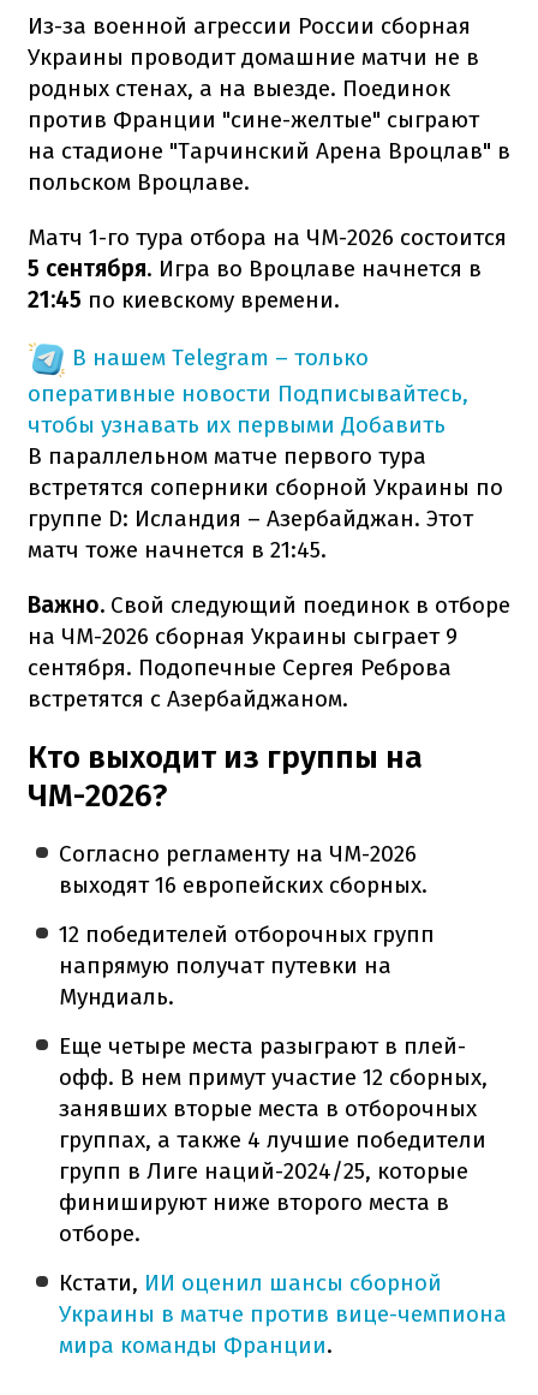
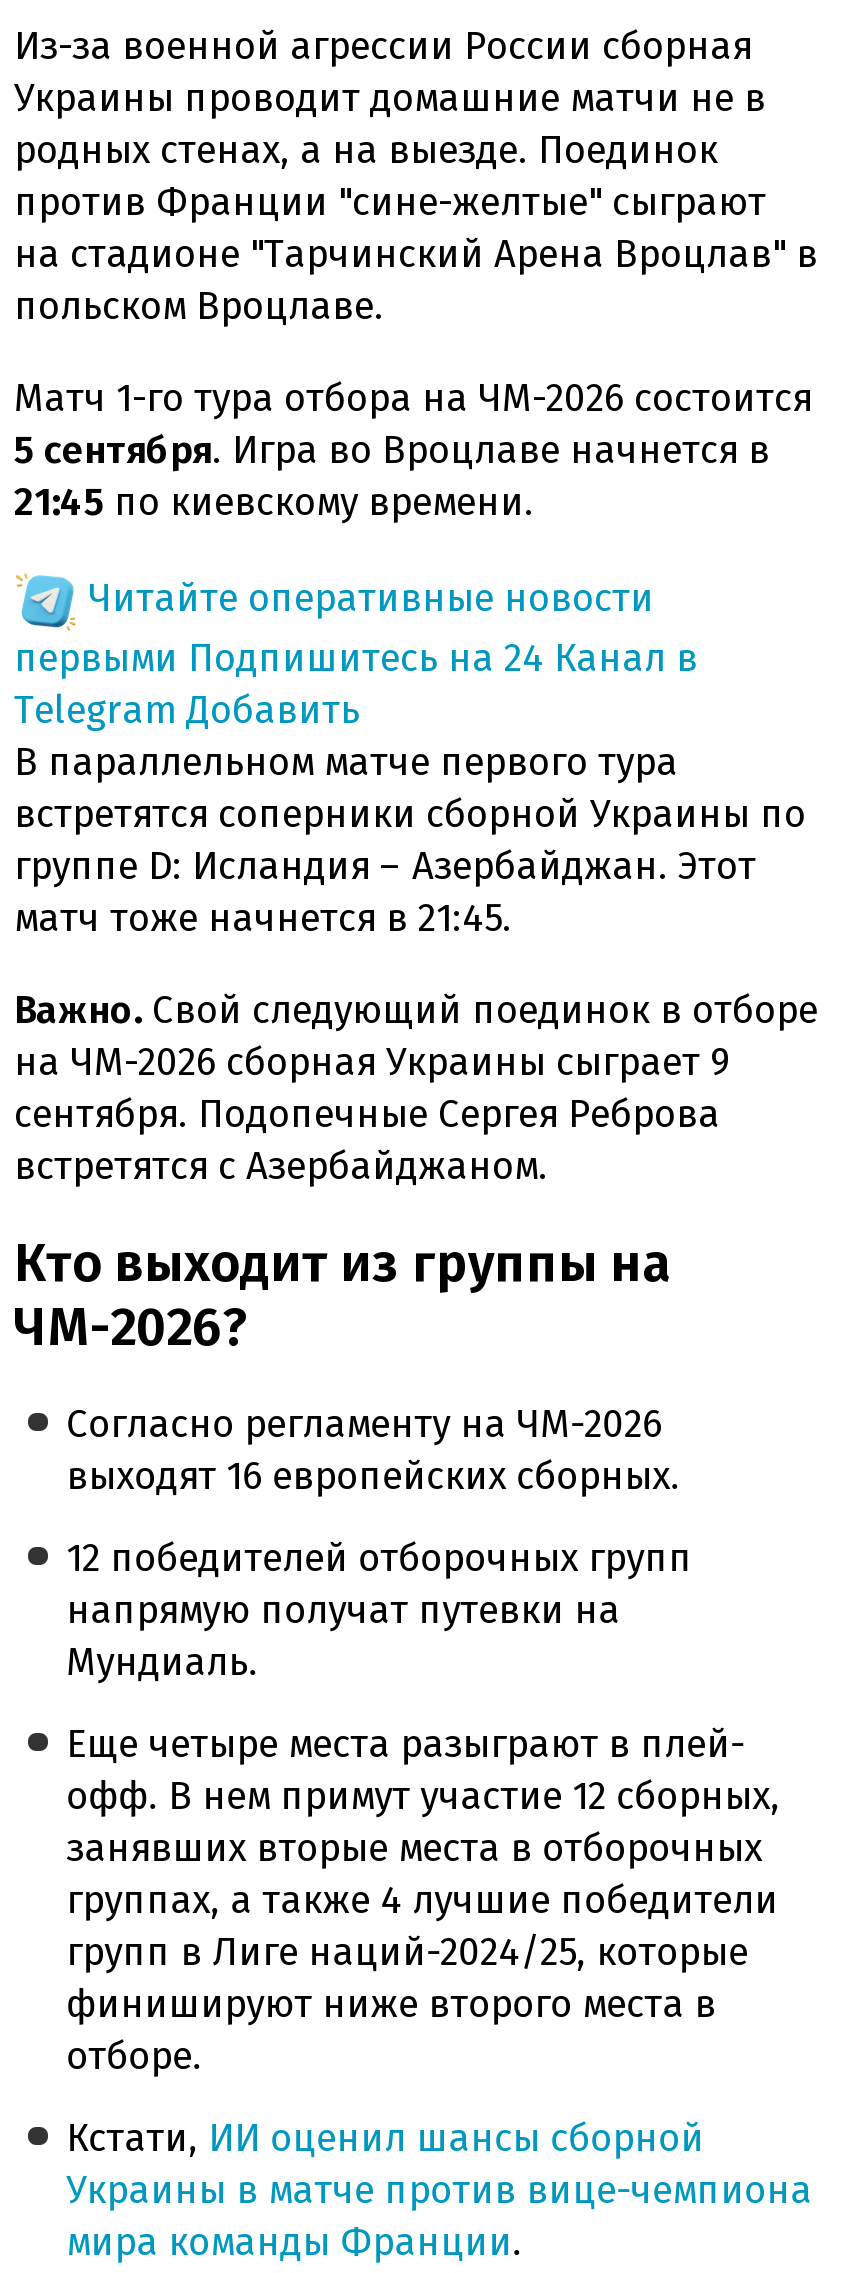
[28,343,468,438] В нашем Telegram – только | оперативные новости Подписывайтесь, | чтобы узнавать их первыми Добавить -> [14,574,698,732] Читайте оперативные новости | первыми Подпишитесь на 24 Канал в | Telegram Добавить

